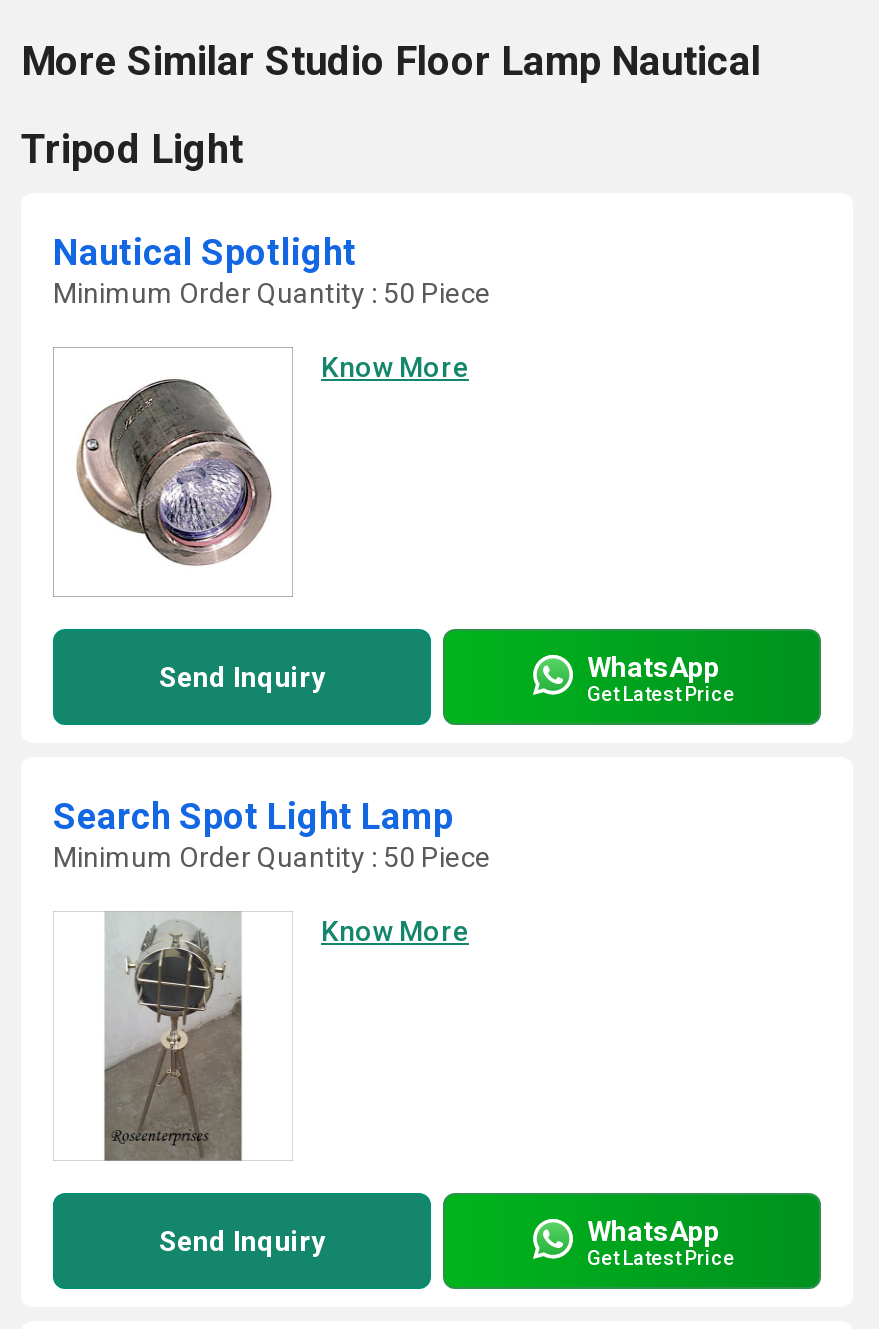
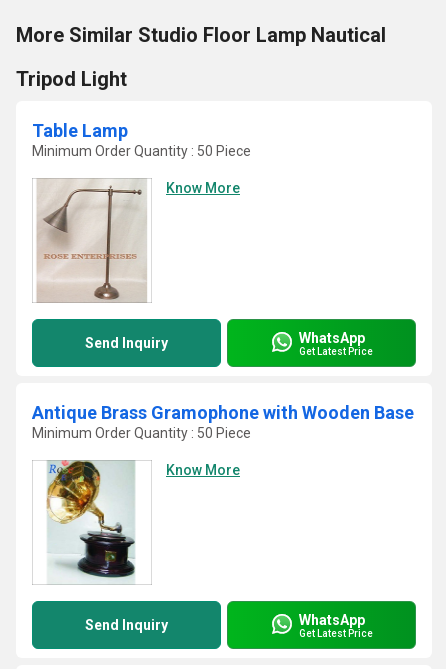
[53,231,357,273] Nautical Spotlight -> [32,120,128,141] Table Lamp
[63,349,281,595] [image] -> [36,178,147,303] [image]
[53,795,453,837] Search Spot Light Lamp -> [32,402,414,423] Antique Brass Gramophone with Wooden Base
[83,913,259,1161] [image] -> [46,460,136,584] [image]

